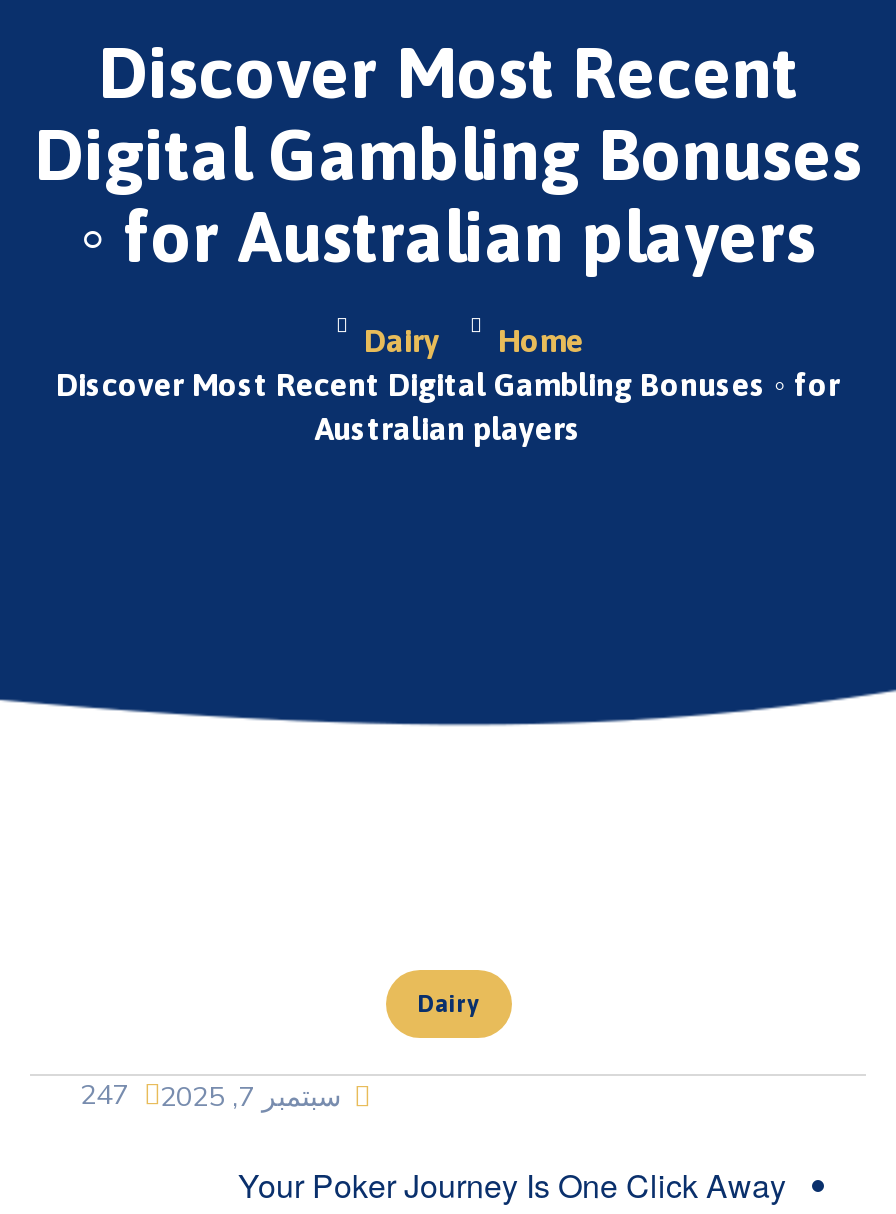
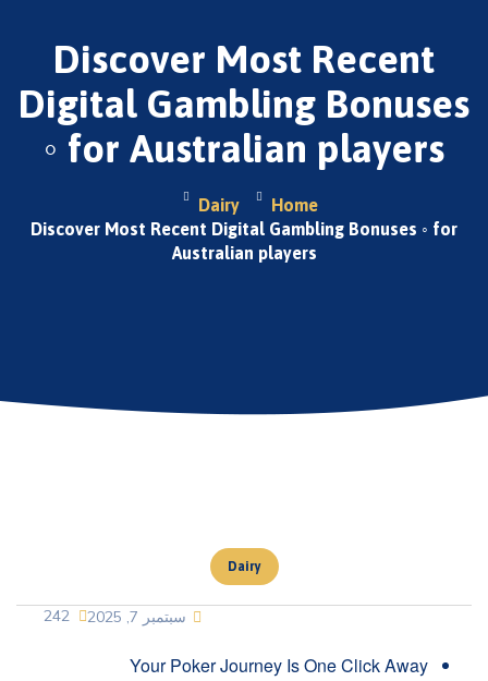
[80,1076,128,1112] 247 -> [44,606,70,625] 242

